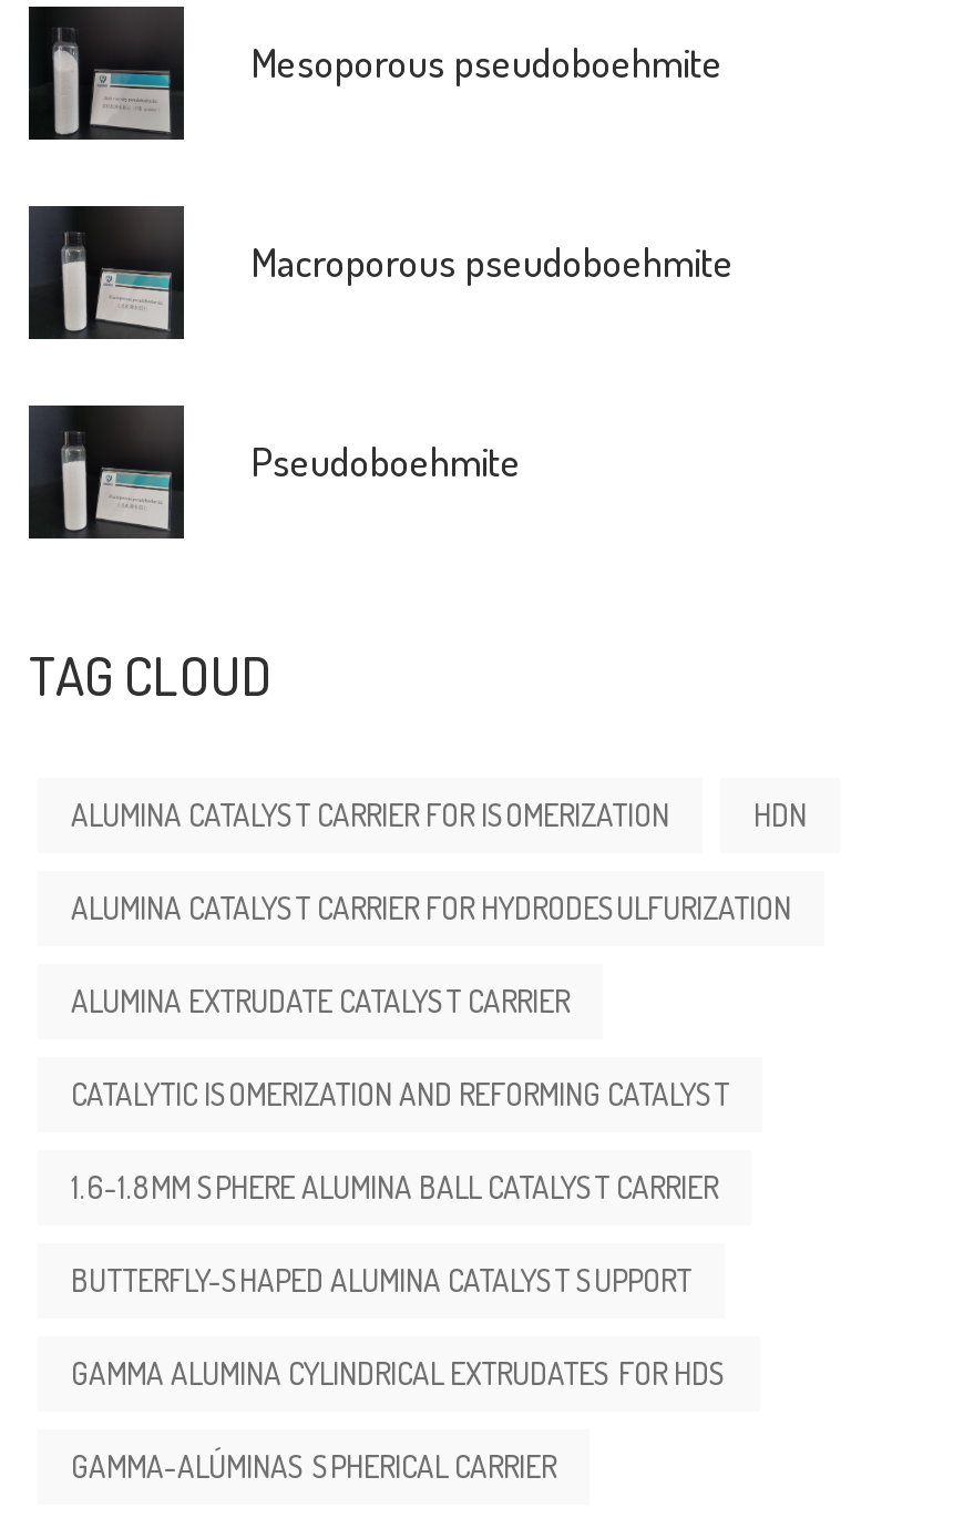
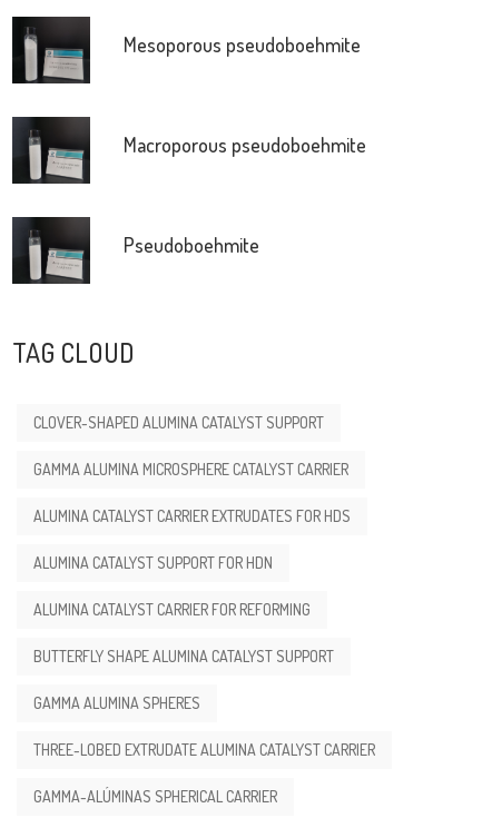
[71,796,807,1393] ALUMINA CATALYST CARRIER FOR ISOMERIZATION | HDN | ALUMINA CATALYST CARRIER FOR HYDRODESULFURIZATION | ALUMINA EXTRUDATE CATALYST CARRIER | CATALYTIC ISOMERIZATION AND REFORMING CATALYST | 1.6-1.8MM SPHERE ALUMINA BALL CATALYST CARRIER | BUTTERFLY-SHAPED ALUMINA CATALYST SUPPORT | GAMMA ALUMINA CYLINDRICAL EXTRUDATES FOR HDS -> [33,413,375,759] CLOVER-SHAPED ALUMINA CATALYST SUPPORT | GAMMA ALUMINA MICROSPHERE CATALYST CARRIER | ALUMINA CATALYST CARRIER EXTRUDATES FOR HDS | ALUMINA CATALYST SUPPORT FOR HDN | ALUMINA CATALYST CARRIER FOR REFORMING | BUTTERFLY SHAPE ALUMINA CATALYST SUPPORT | GAMMA ALUMINA SPHERES | THREE-LOBED EXTRUDATE ALUMINA CATALYST CARRIER

